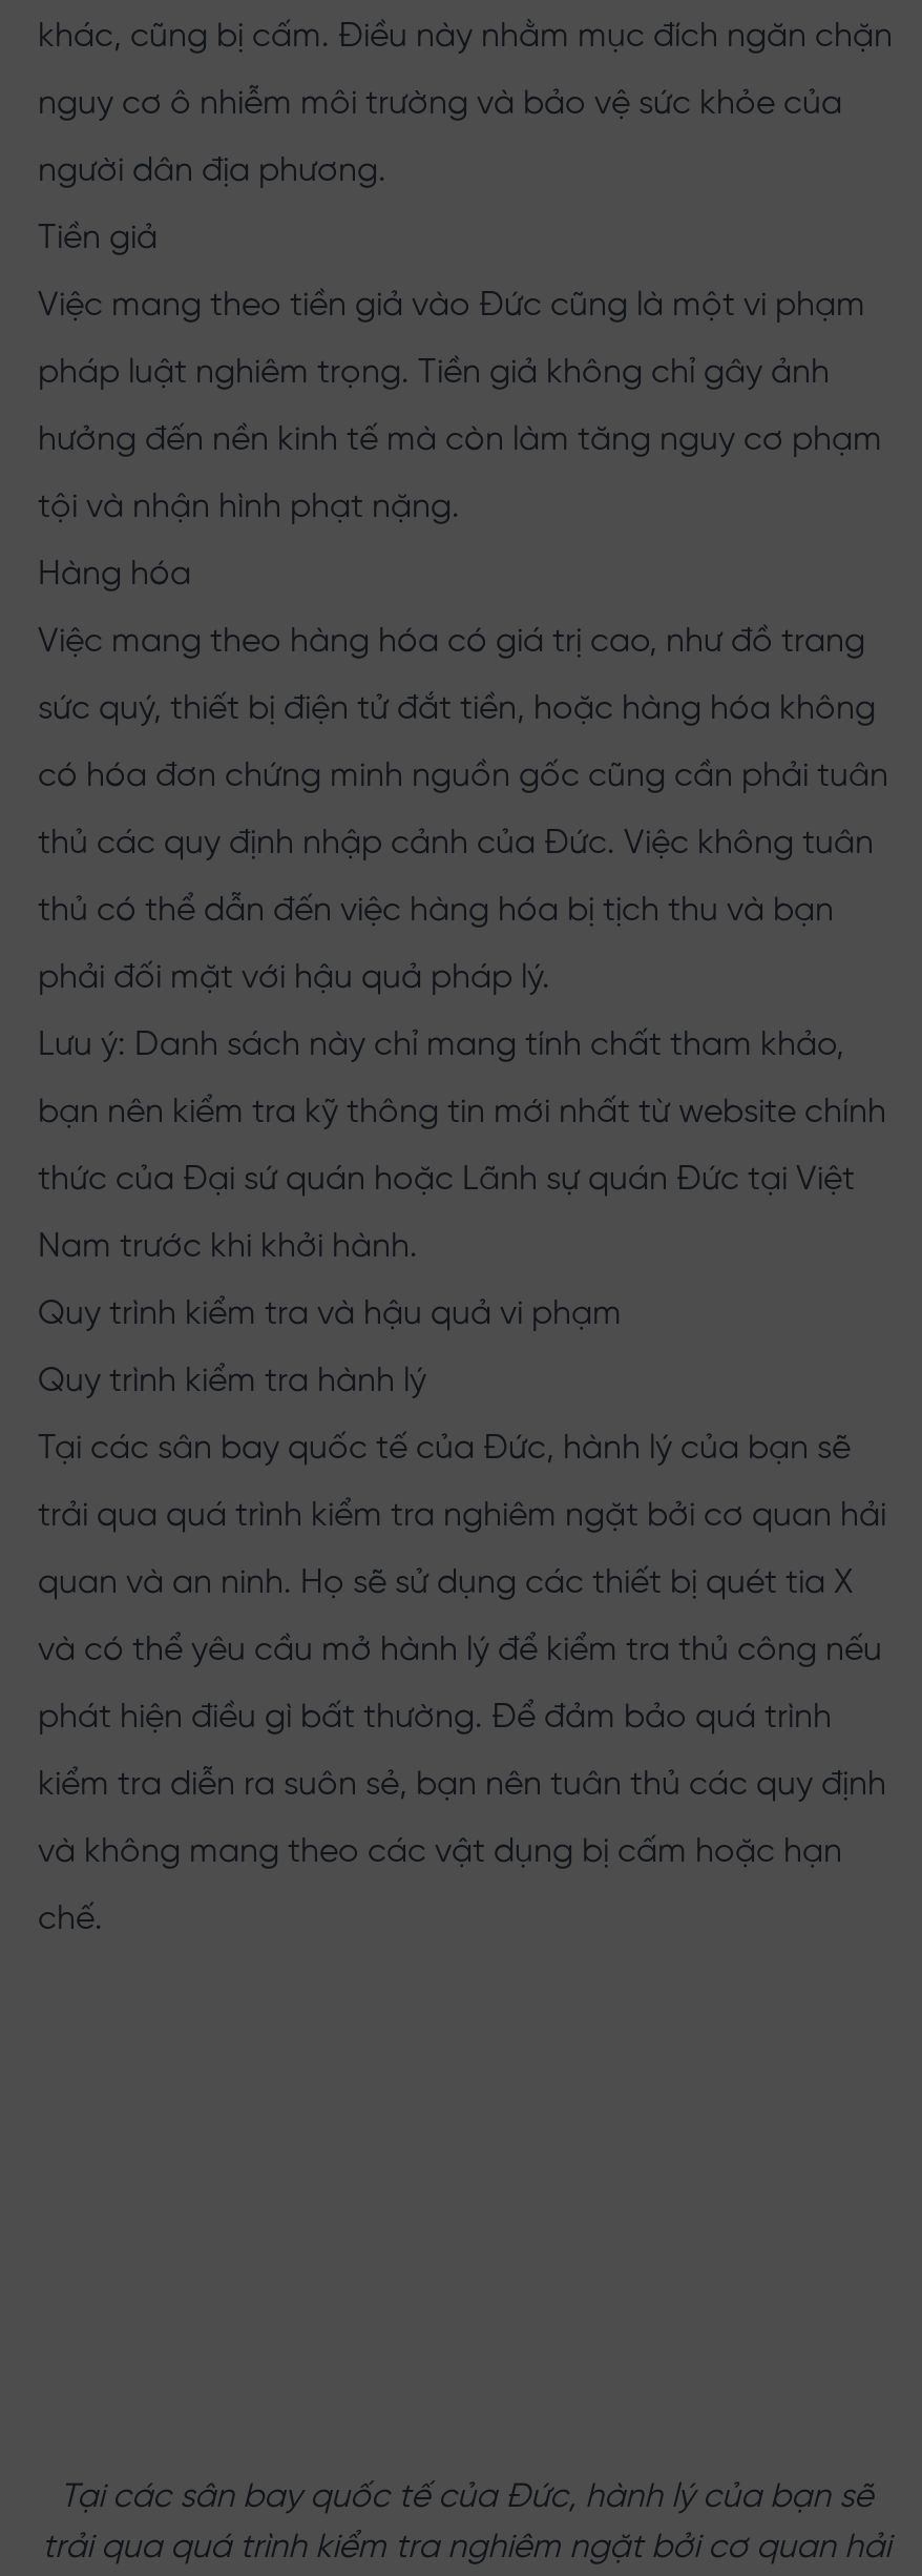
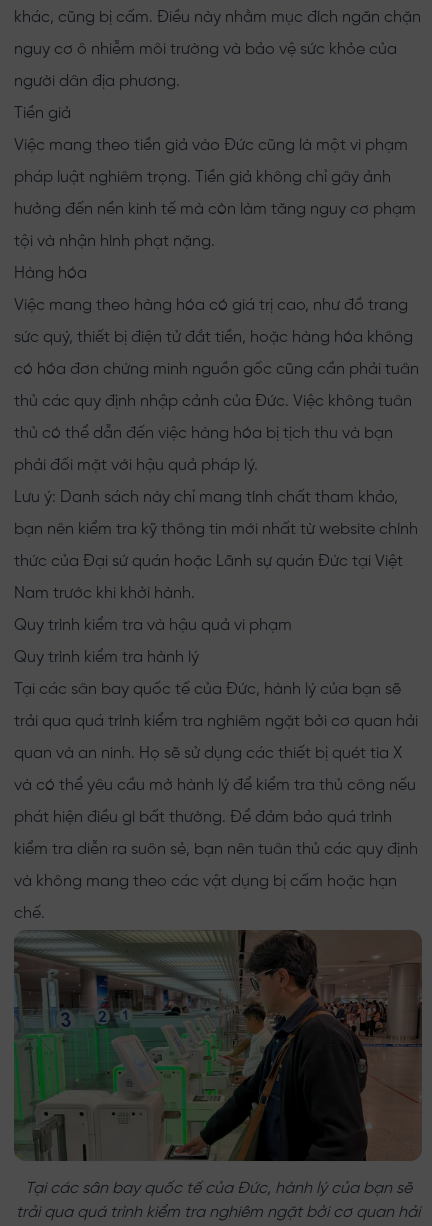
none -> [13,929,423,1162] [image]

